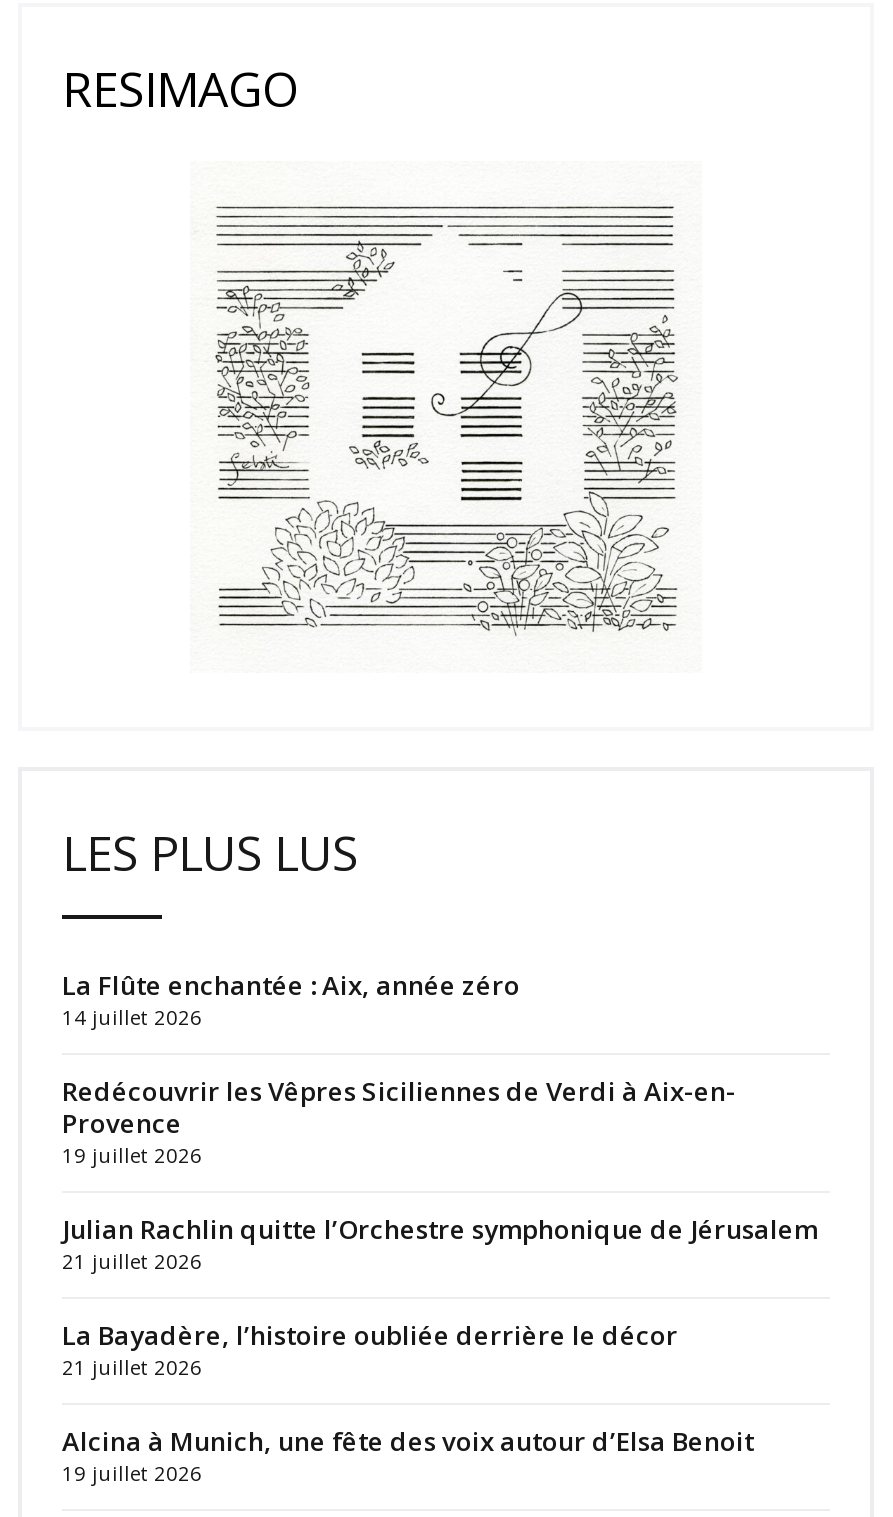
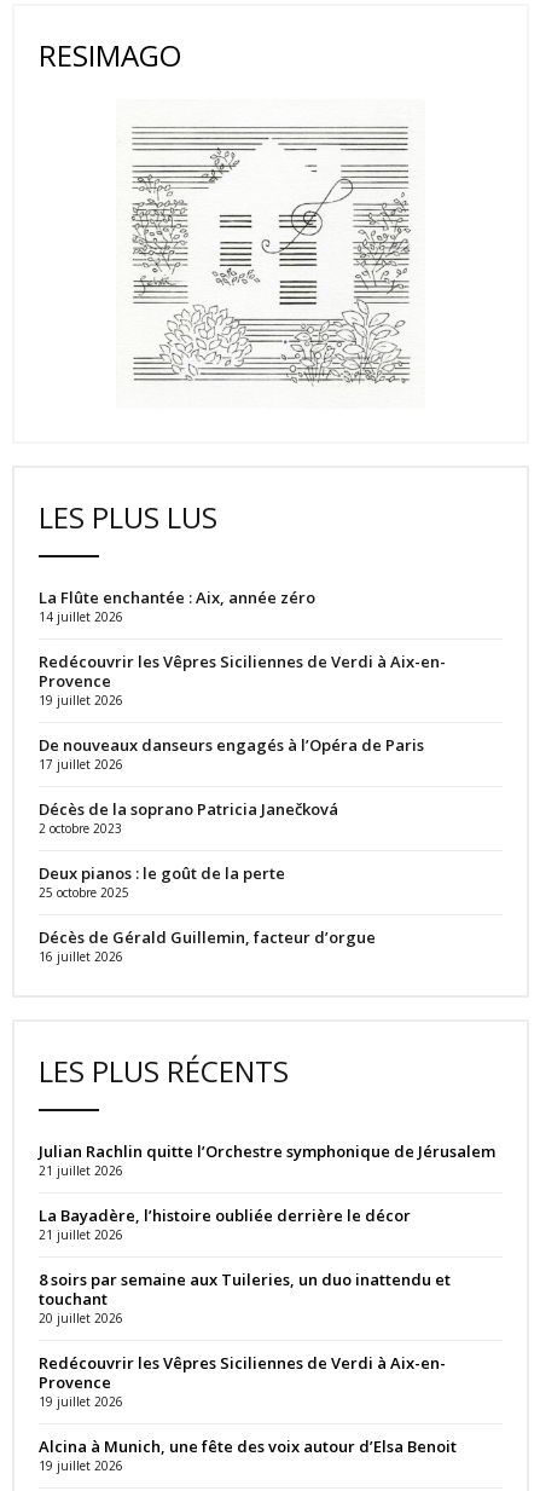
none -> [39,734,424,1091] De nouveaux danseurs engagés à l’Opéra de Paris | 17 juillet 2026 | Décès de la soprano Patricia Janečková | 2 octobre 2023 | Deux pianos : le goût de la perte | 25 octobre 2025 | Décès de Gérald Guillemin, facteur d’orgue | 16 juillet 2026 | LES PLUS RÉCENTS
none -> [39,1268,451,1410] 8 soirs par semaine aux Tuileries, un duo inattendu et | touchant | 20 juillet 2026 | Redécouvrir les Vêpres Siciliennes de Verdi à Aix-en- | Provence | 19 juillet 2026

